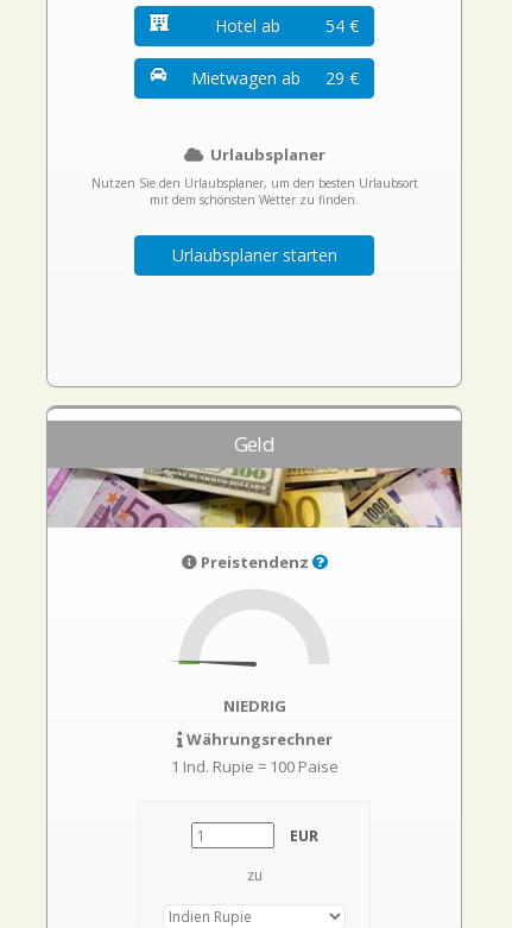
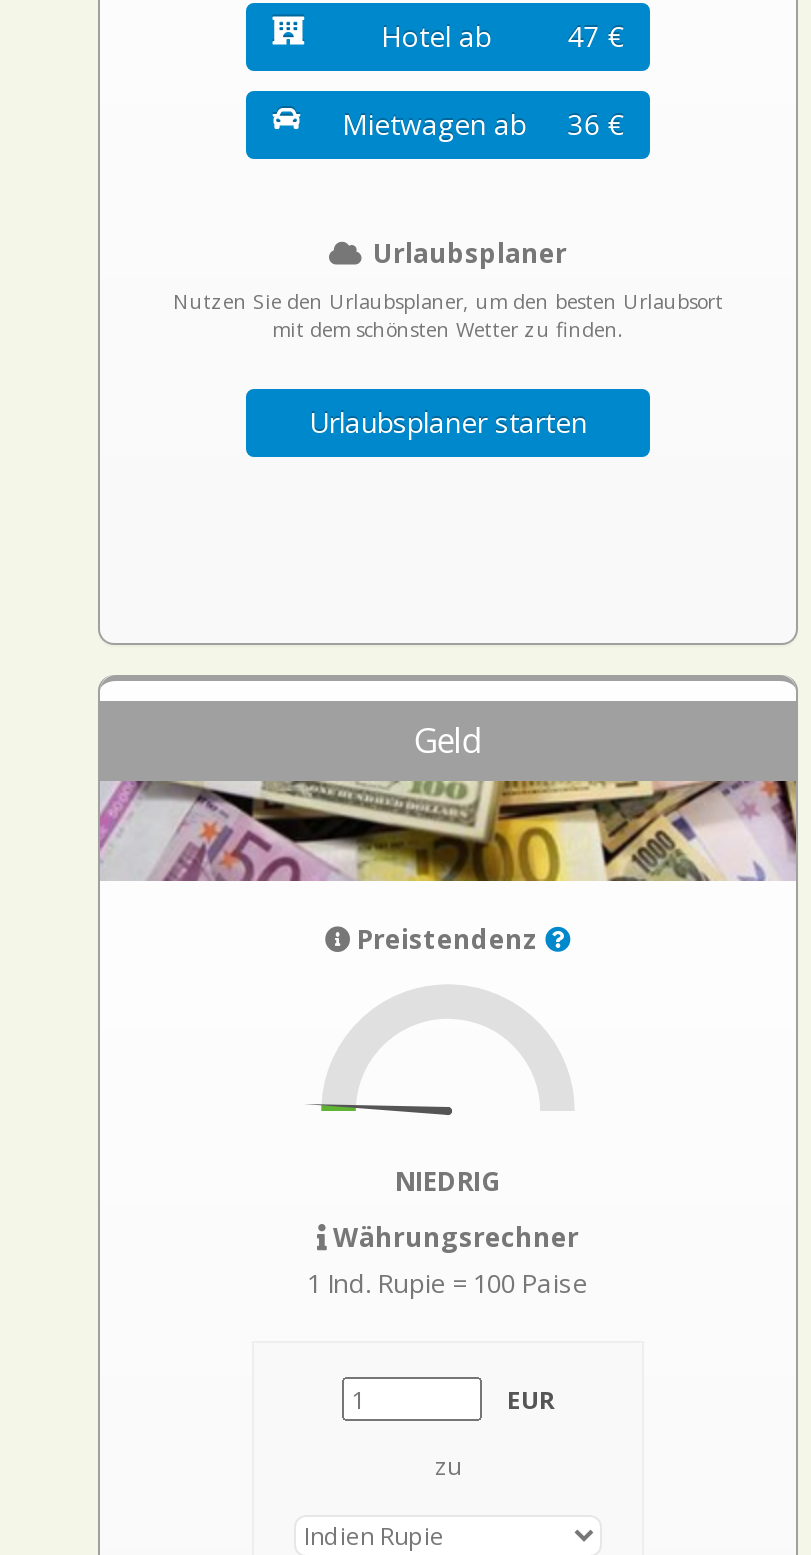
[325,14,359,37] 54 € -> [568,17,624,55] 47 €
[191,67,359,89] Mietwagen ab 29 € -> [342,105,624,143] Mietwagen ab 36 €

